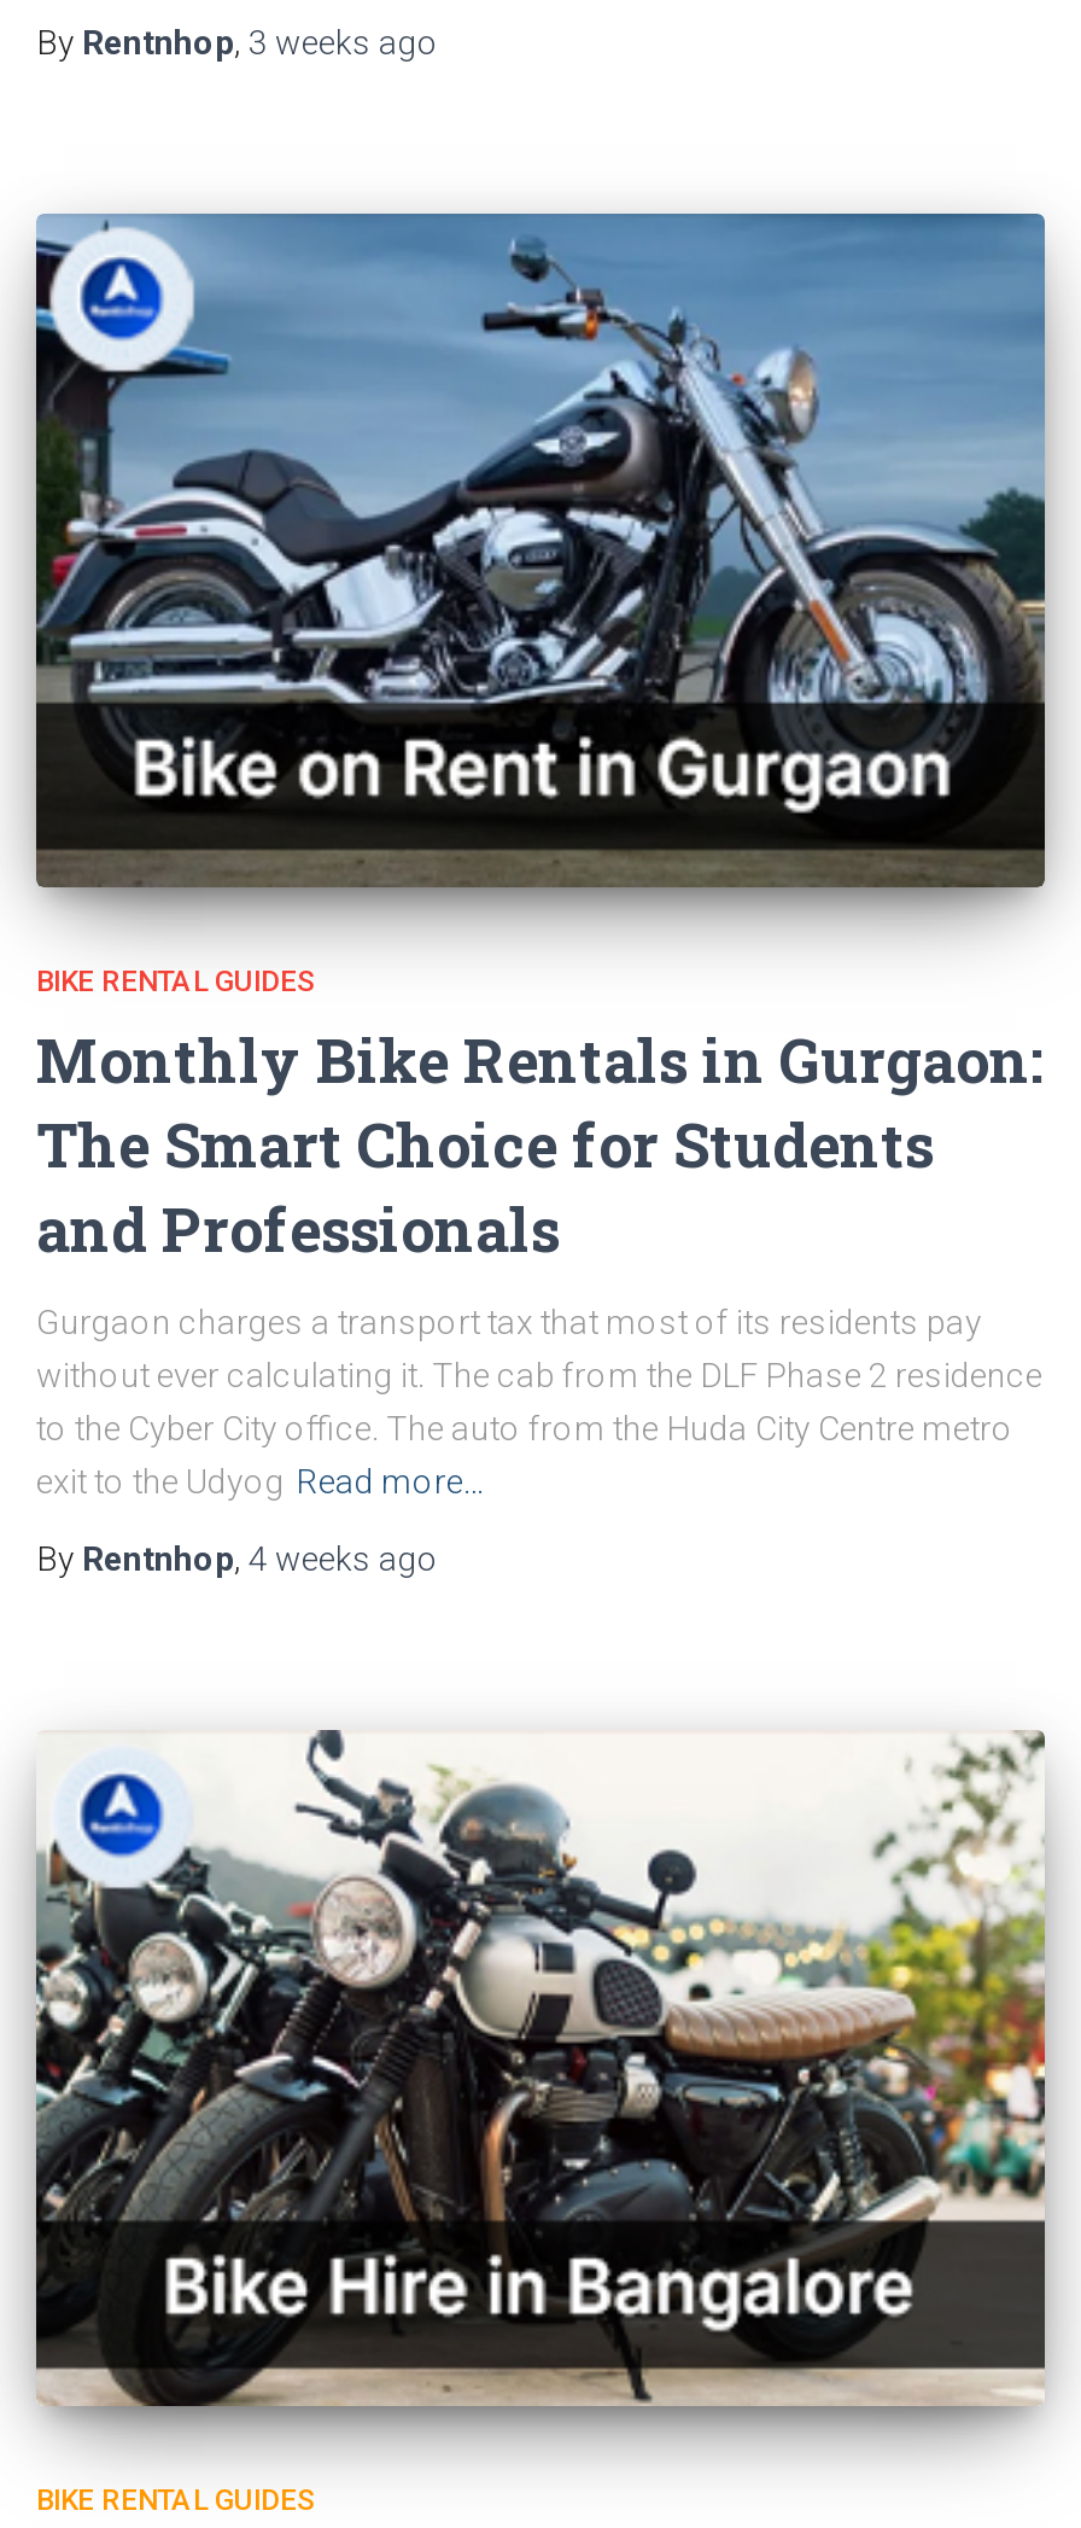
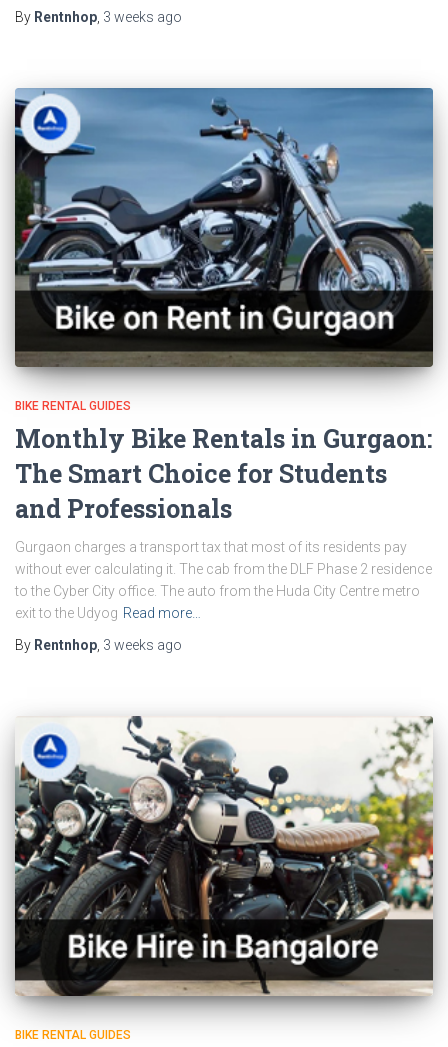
[36,1540,439,1579] By Rentnhop, 4 weeks ago -> [15,637,182,653] By Rentnhop, 3 weeks ago

